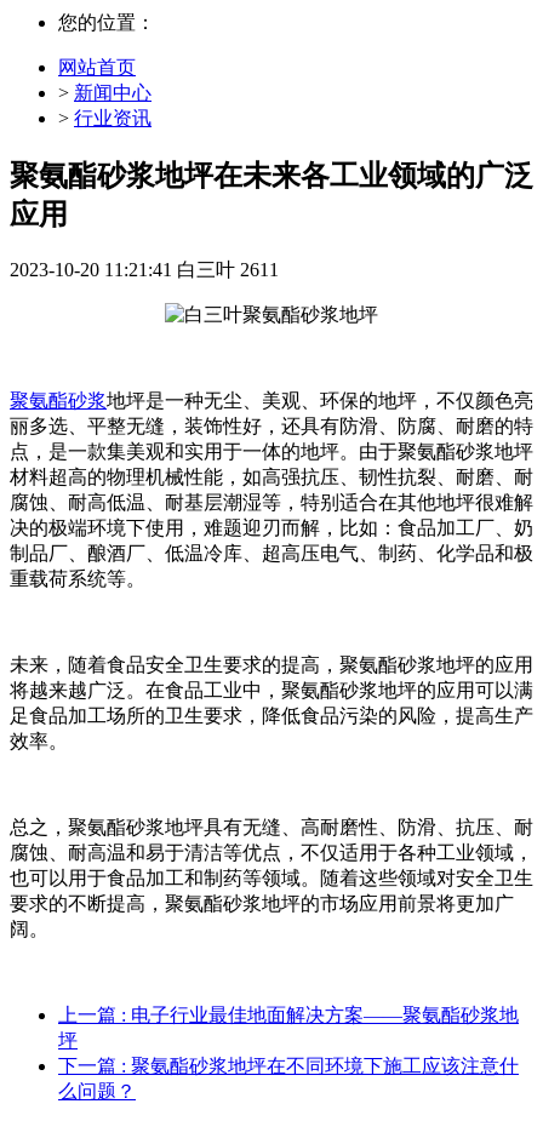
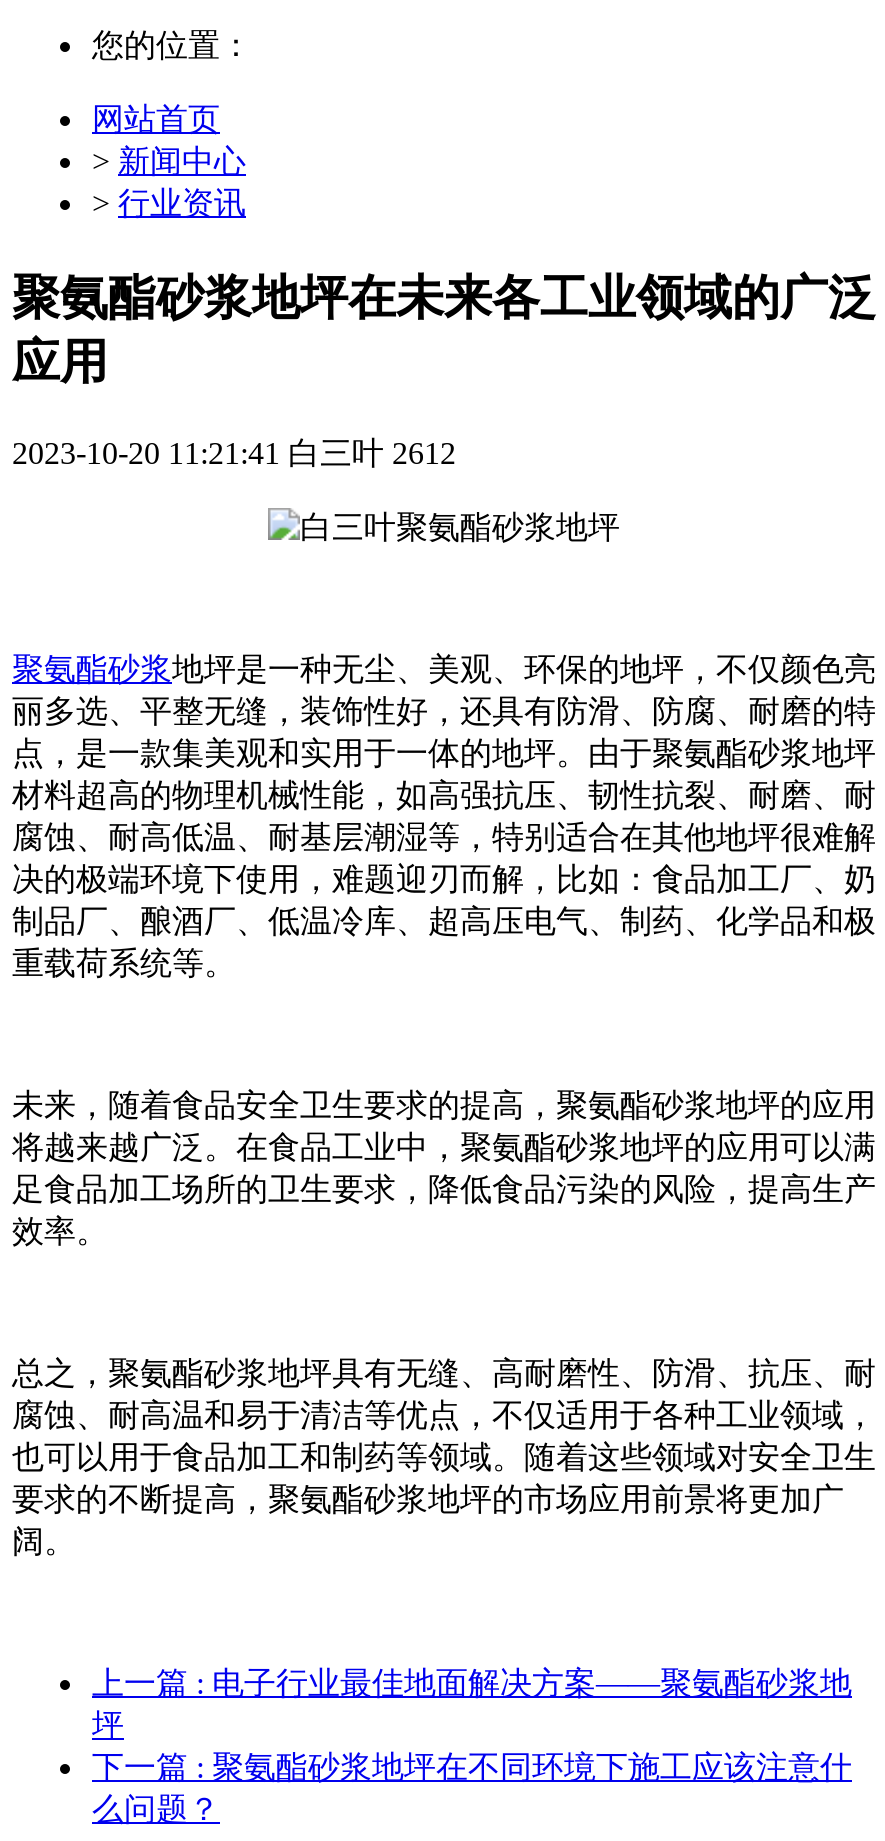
[10,259,279,280] 2023-10-20 11:21:41 白三叶 2611 -> [12,436,456,470] 2023-10-20 11:21:41 白三叶 2612

